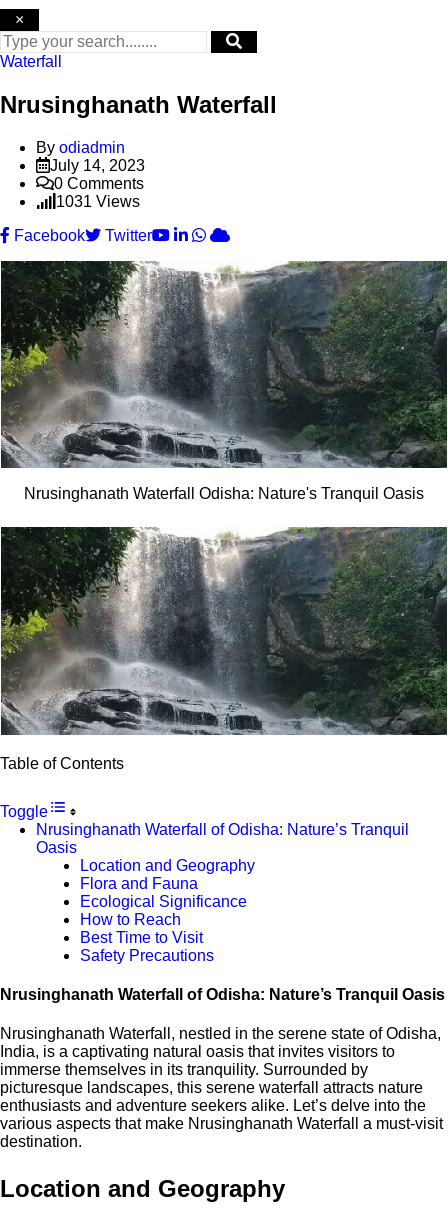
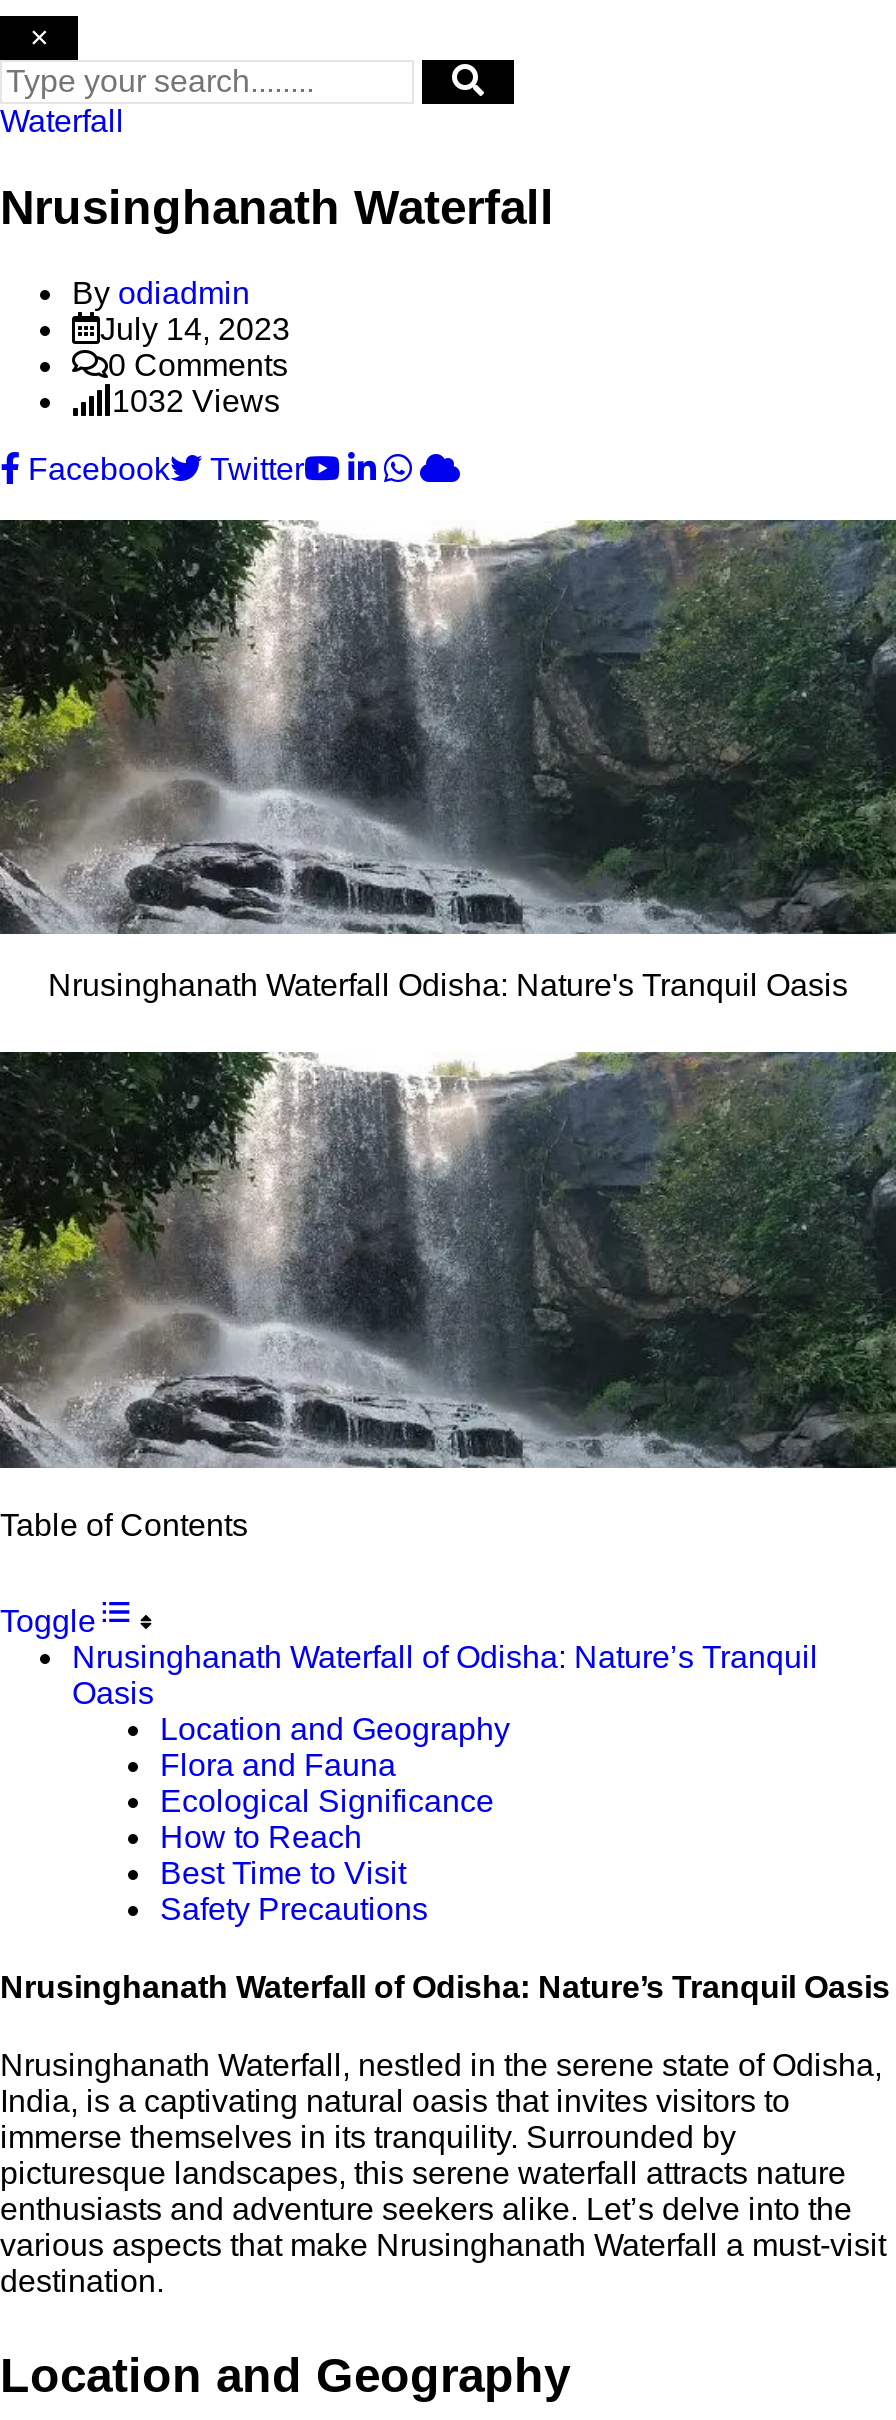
[56,193,140,210] 1031 Views -> [112,384,280,418] 1032 Views

